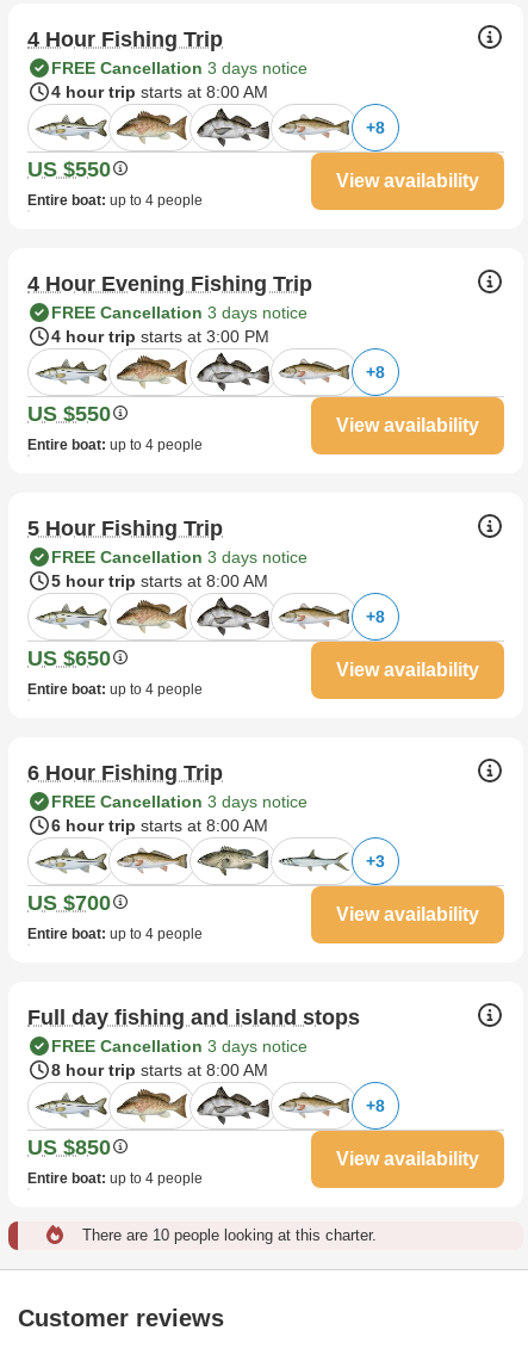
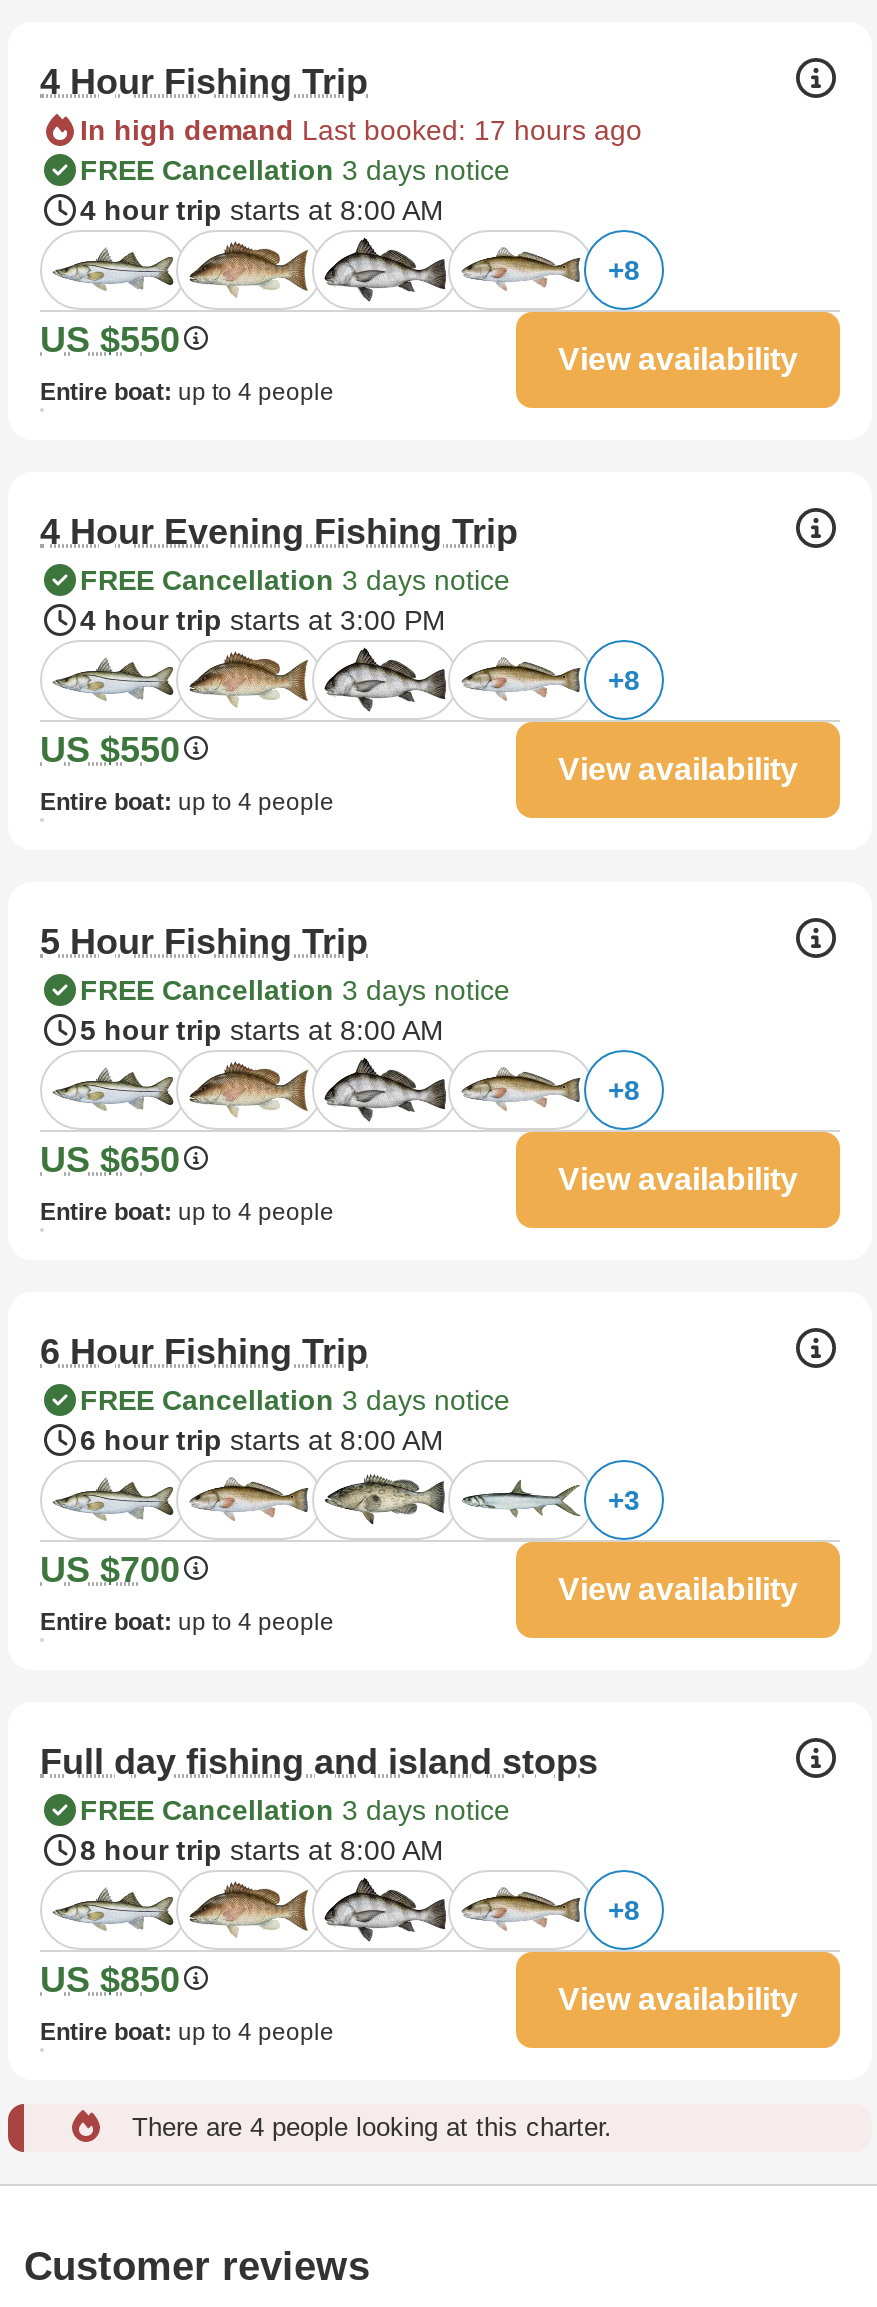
none -> [80,113,642,145] In high demand Last booked: 17 hours ago
[82,1226,377,1244] There are 10 people looking at this charter. -> [132,2111,612,2141] There are 4 people looking at this charter.

